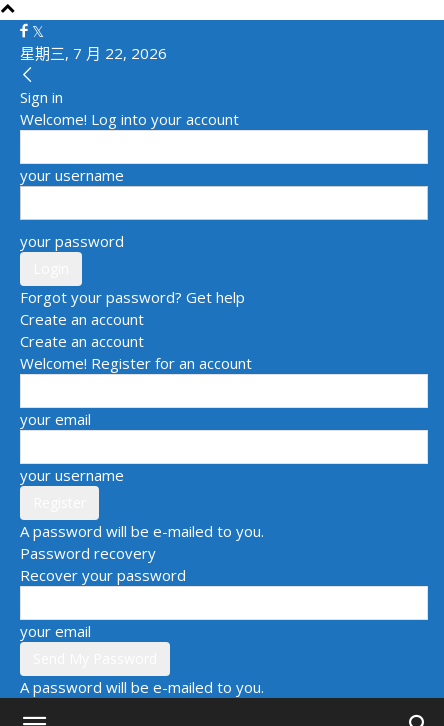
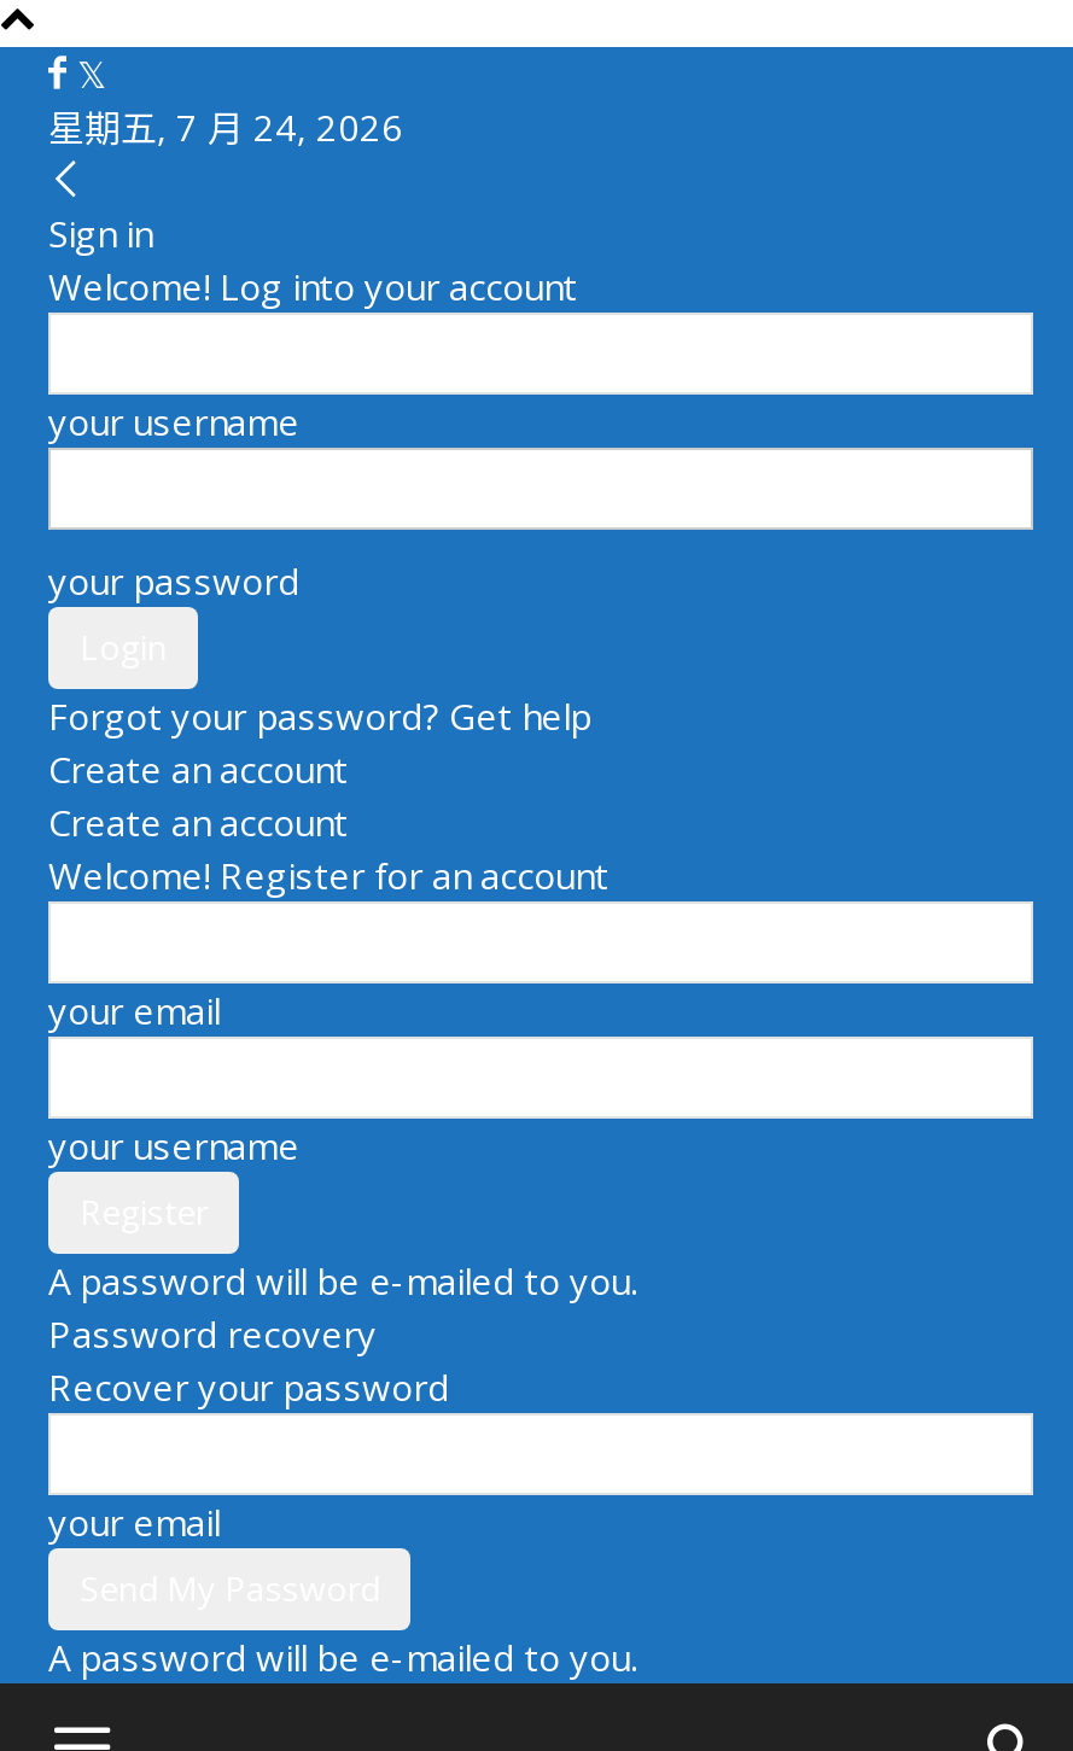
[20,43,167,63] 星期三, 7 月 22, 2026 -> [48,103,403,151] 星期五, 7 月 24, 2026

